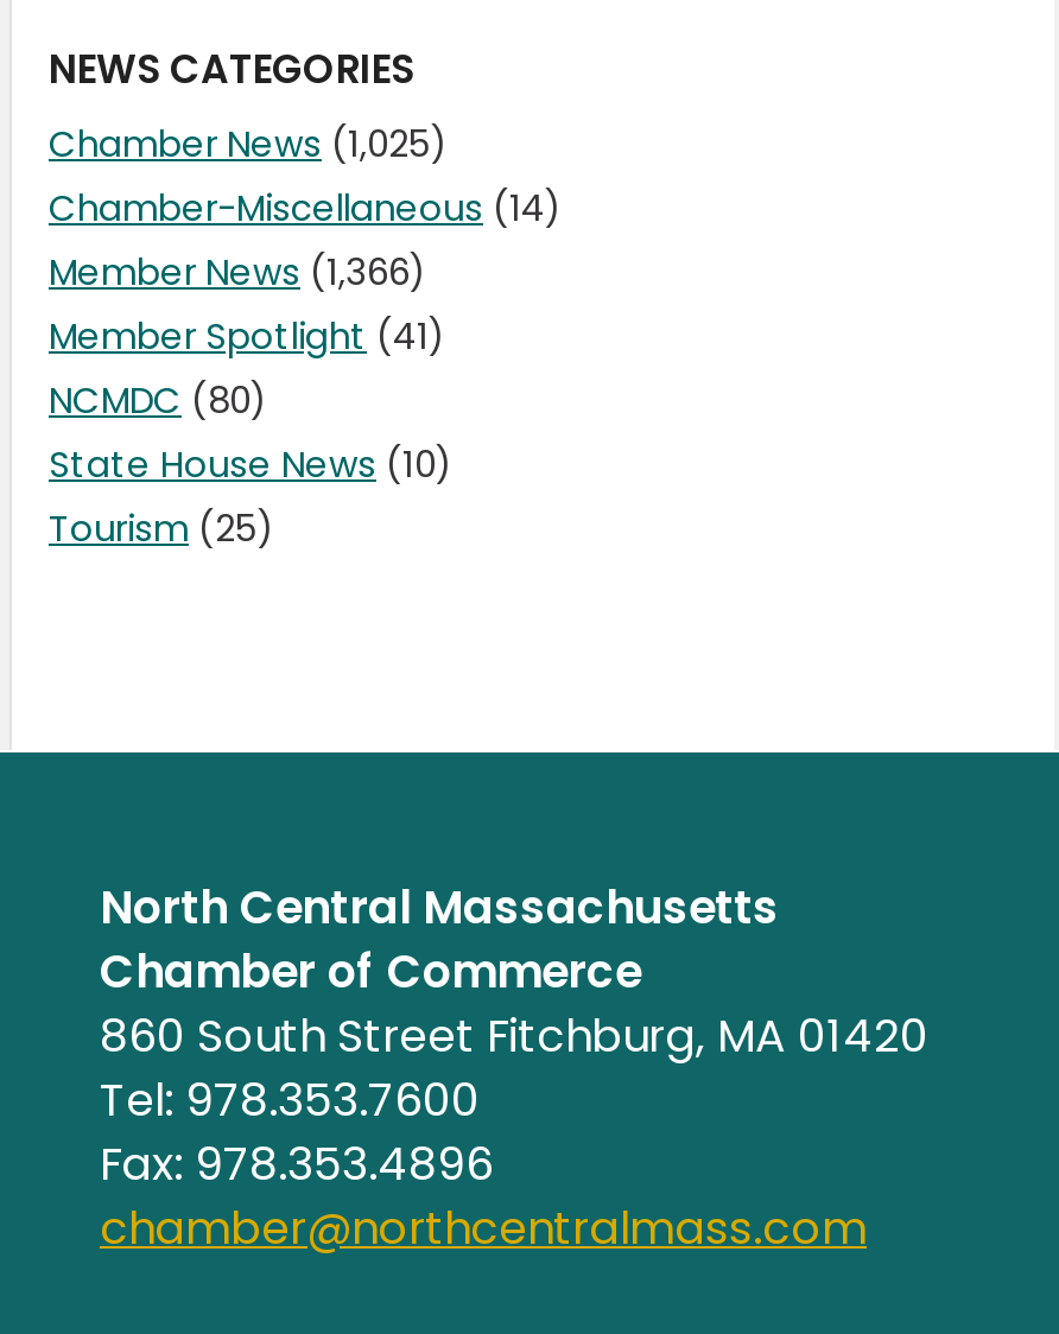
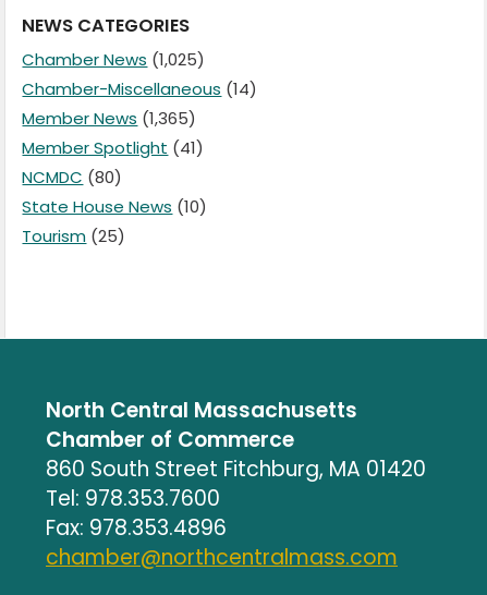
[49,246,426,296] Member News (1,366) -> [22,107,197,129] Member News (1,365)

